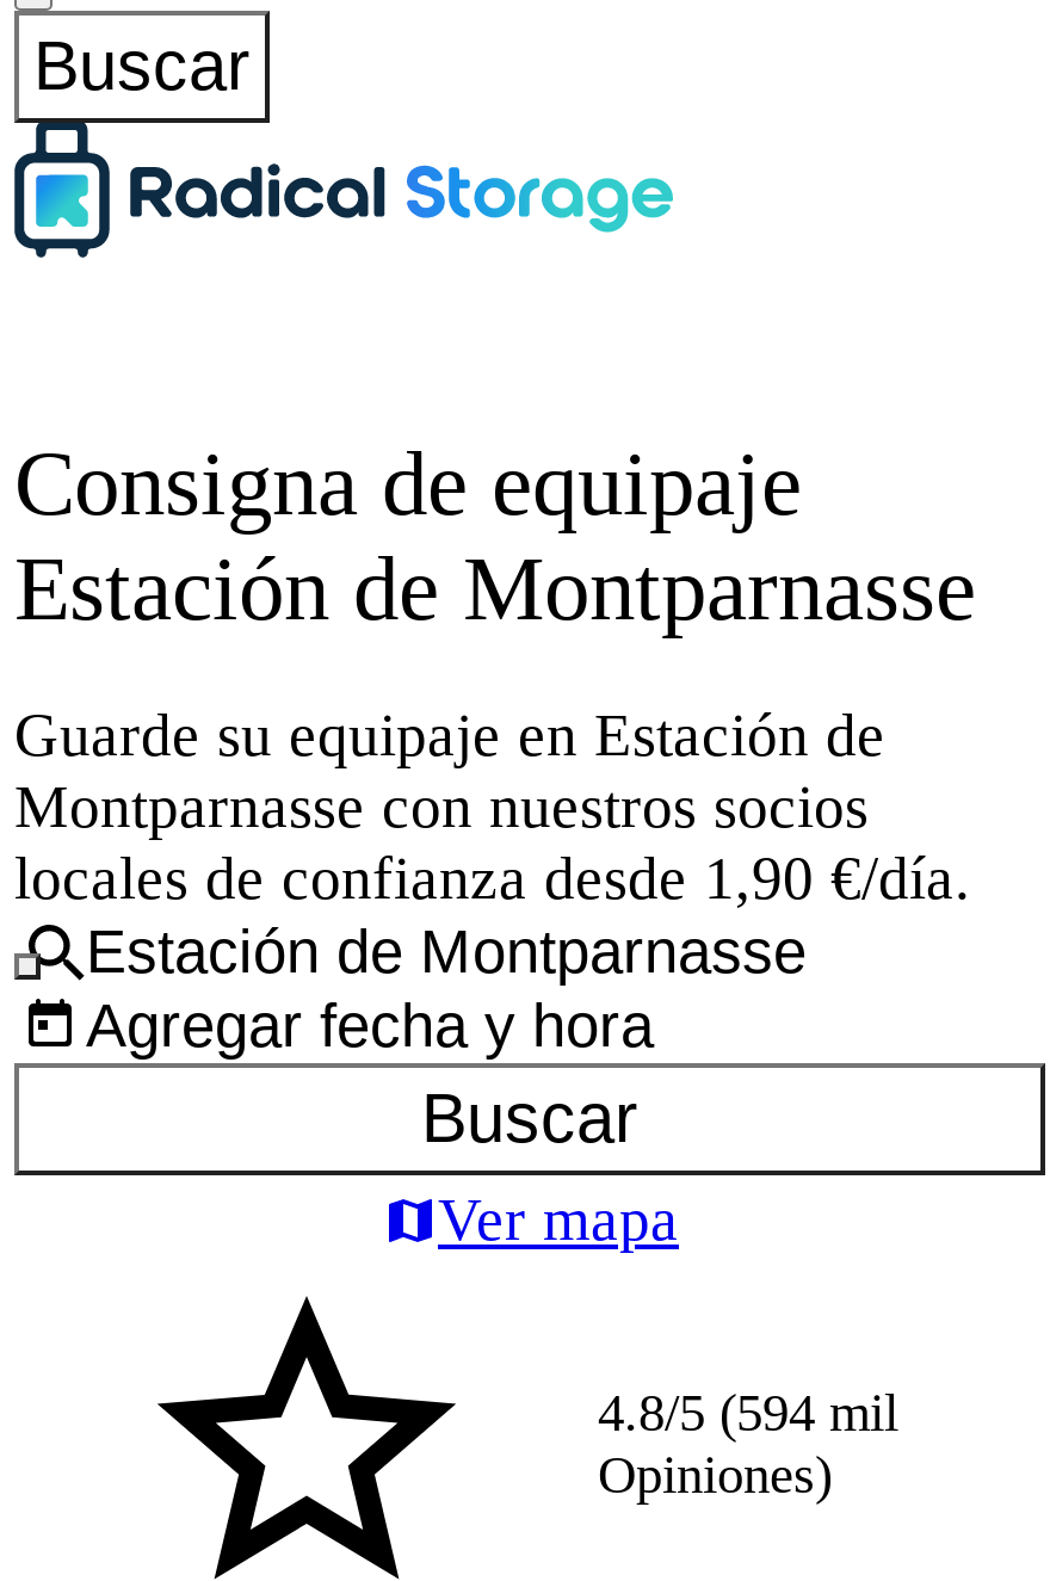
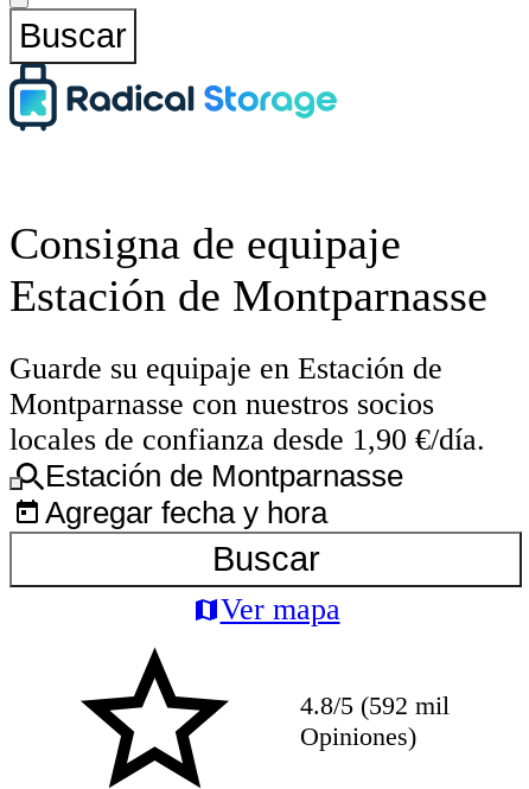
[598,1384,898,1444] 4.8/5 (594 mil -> [299,691,449,721] 4.8/5 (592 mil

